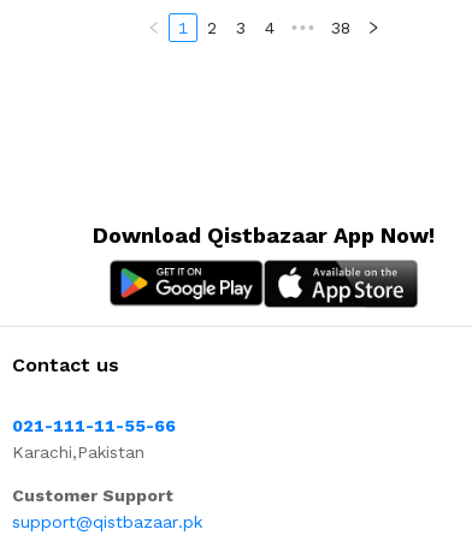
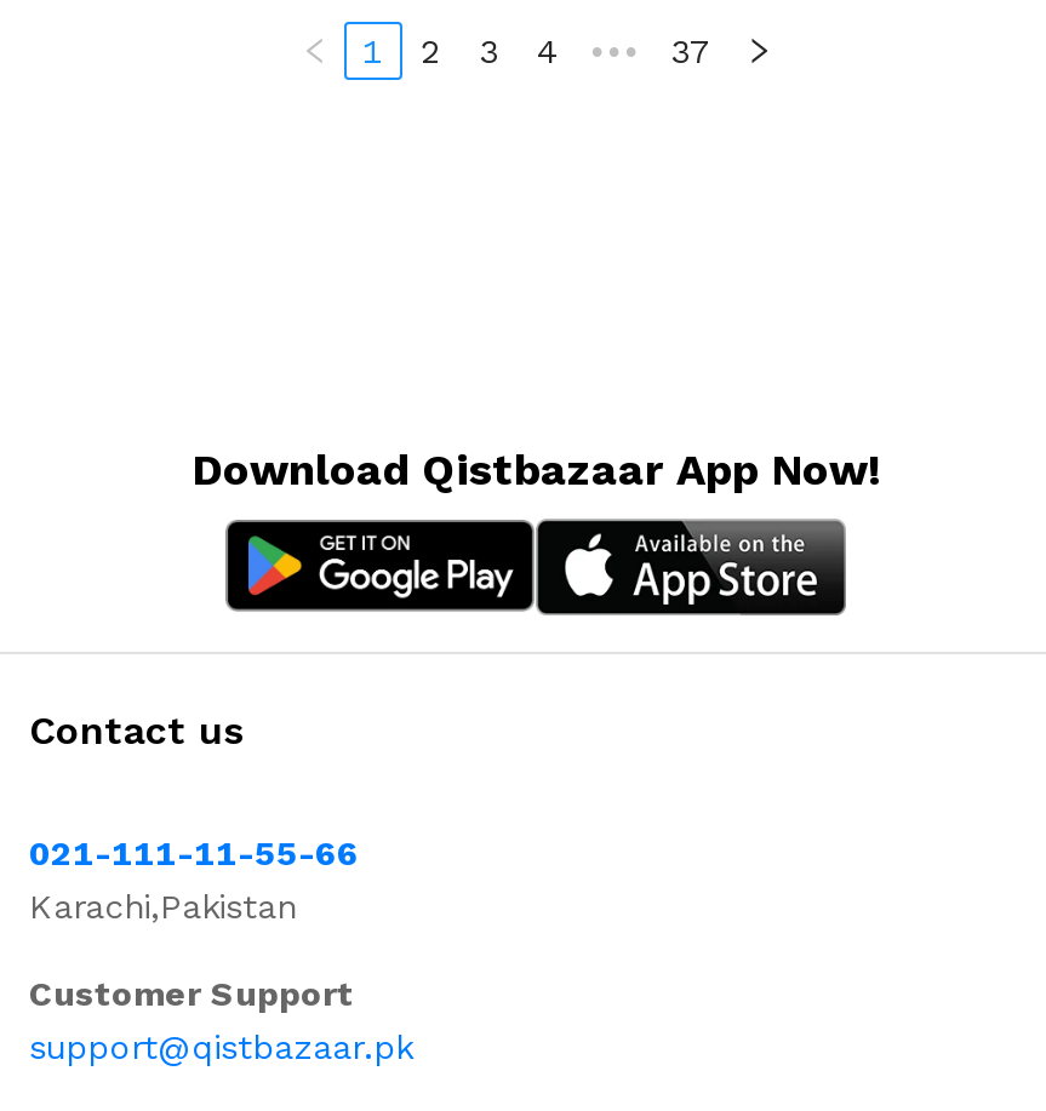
[331,18,350,37] 38 -> [670,31,711,70] 37

